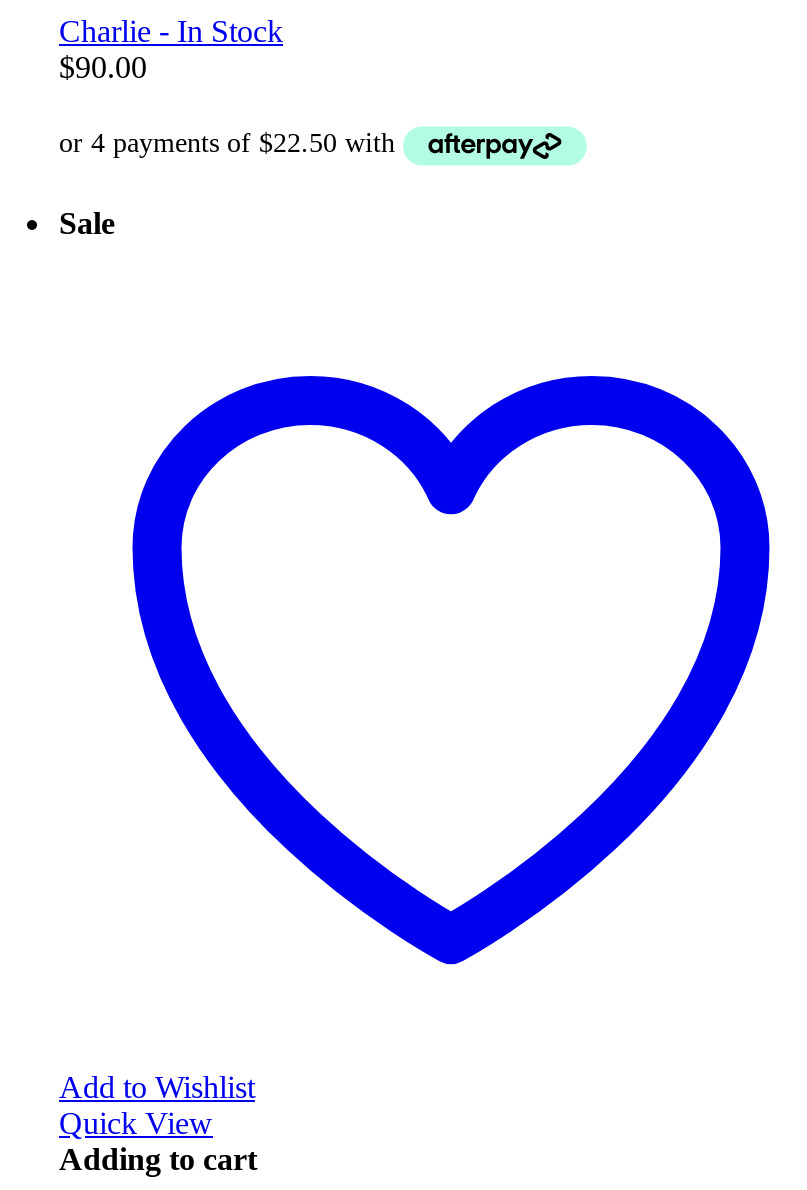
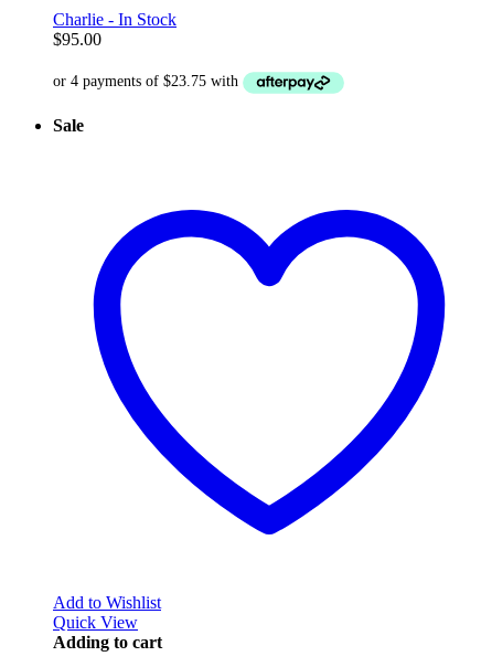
[59,50,147,84] $90.00 -> [53,30,101,49] $95.00

